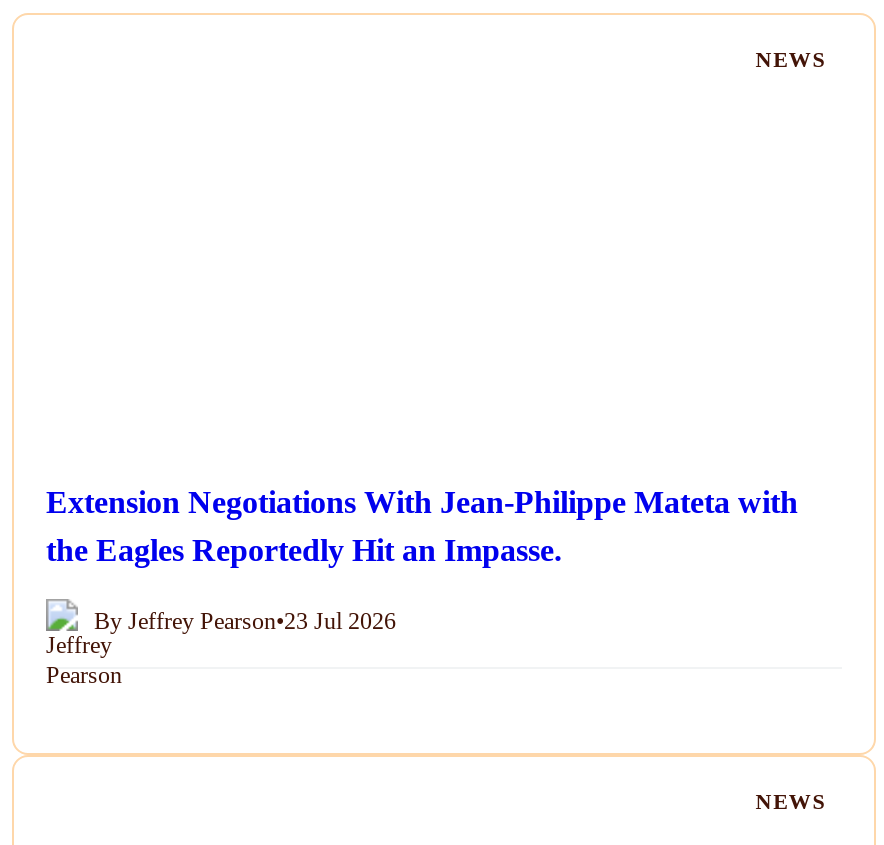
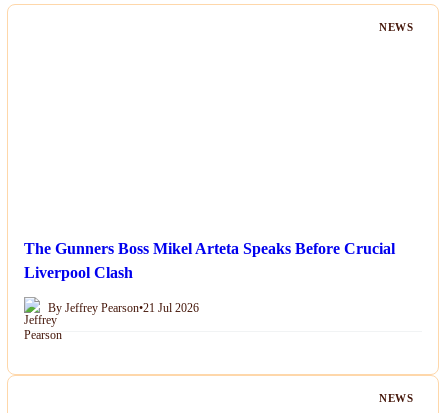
[46,485,798,567] Extension Negotiations With Jean-Philippe Mateta with | the Eagles Reportedly Hit an Impasse. -> [24,240,395,281] The Gunners Boss Mikel Arteta Speaks Before Crucial | Liverpool Clash
[94,608,396,636] By Jeffrey Pearson•23 Jul 2026 -> [48,301,199,315] By Jeffrey Pearson•21 Jul 2026

